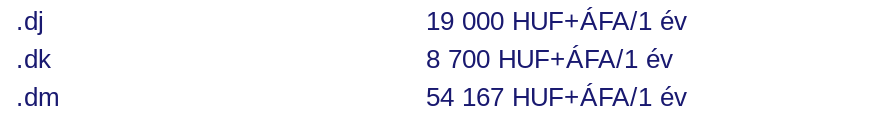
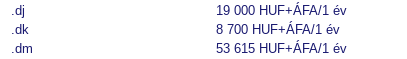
[426,83,688,113] 54 167 HUF+ÁFA/1 év -> [216,41,347,56] 53 615 HUF+ÁFA/1 év

